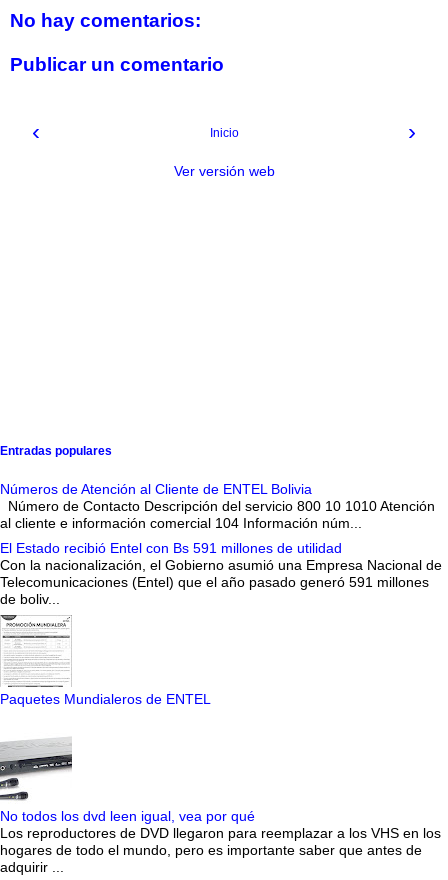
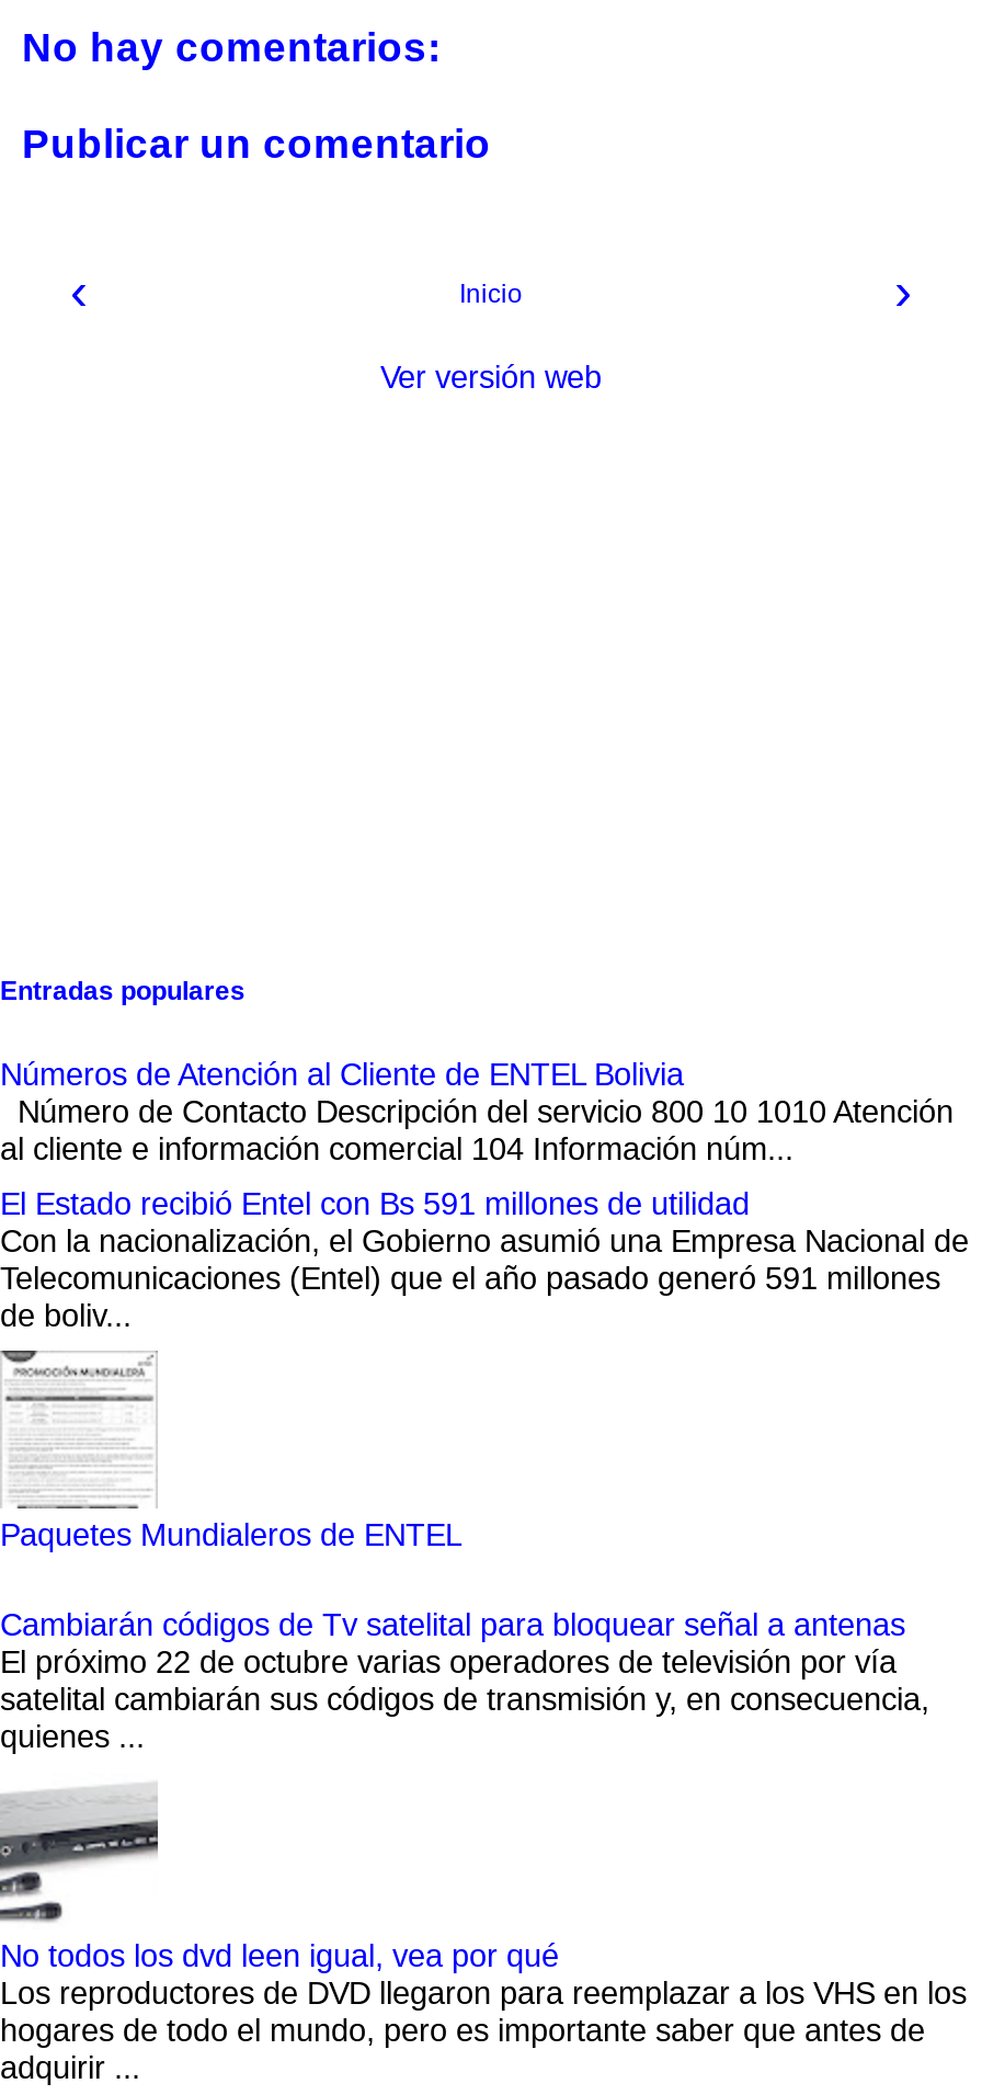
none -> [0,1607,929,1754] Cambiarán códigos de Tv satelital para bloquear señal a antenas | El próximo 22 de octubre varias operadores de televisión por vía | satelital cambiarán sus códigos de transmisión y, en consecuencia, | quienes ...

